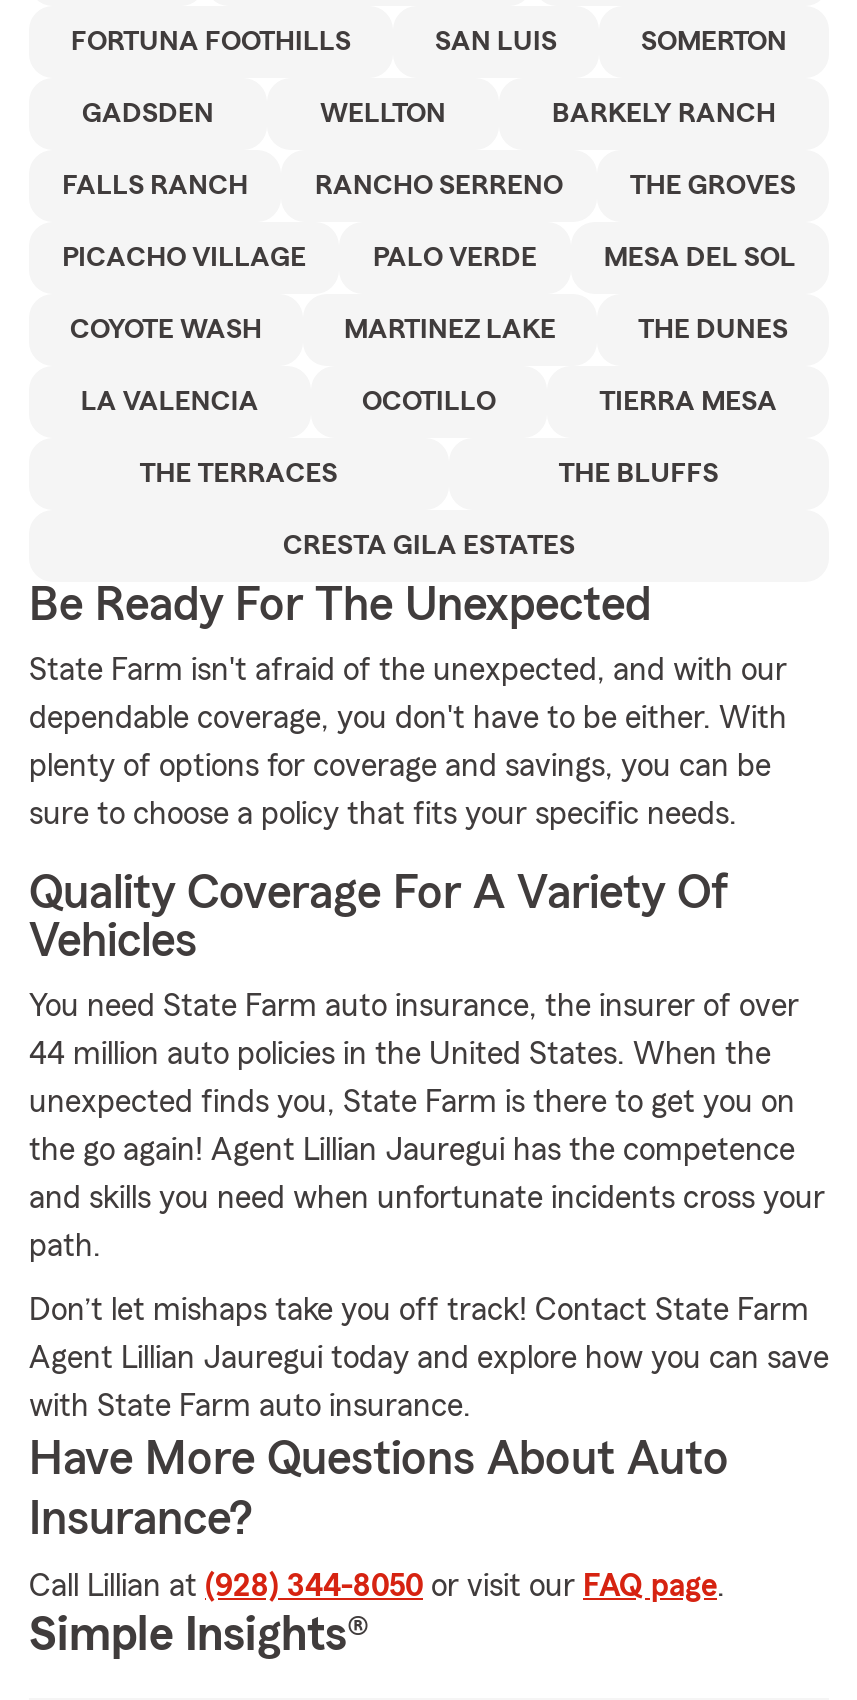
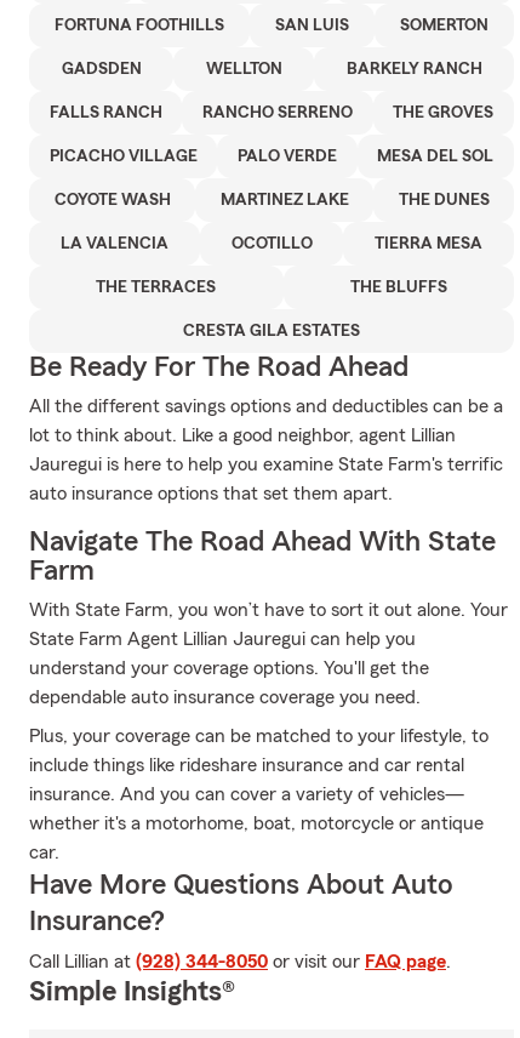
[29,582,651,630] Be Ready For The Unexpected -> [29,353,408,382] Be Ready For The Road Ahead
[29,654,787,686] State Farm isn't afraid of the unexpected, and with our -> [29,397,503,416] All the different savings options and deductibles can be a
[29,702,787,734] dependable coverage, you don't have to be either. With -> [29,426,456,445] lot to think about. Like a good neighbor, agent Lillian
[29,750,771,782] plenty of options for coverage and savings, you can be -> [29,455,503,474] Jauregui is here to help you examine State Farm's terrific
[29,798,737,830] sure to choose a policy that fits your specific needs. -> [29,484,393,503] auto insurance options that set them apart.
[29,870,729,966] Quality Coverage For A Variety Of | Vehicles -> [29,527,496,586] Navigate The Road Ahead With State | Farm
[29,990,799,1022] You need State Farm auto insurance, the insurer of over -> [29,600,508,620] With State Farm, you won’t have to sort it out alone. Your
[29,1038,771,1070] 44 million auto policies in the United States. When the -> [29,629,416,649] State Farm Agent Lillian Jauregui can help you
[29,1086,795,1118] unexpected finds you, State Farm is there to get you on -> [29,658,429,678] understand your coverage options. You'll get the
[29,1134,795,1166] the go again! Agent Lillian Jauregui has the competence -> [29,688,421,707] dependable auto insurance coverage you need.
[29,1182,825,1214] and skills you need when unfortunate incidents cross your -> [29,726,488,746] Plus, your coverage can be matched to your lifestyle, to
[29,1230,101,1262] path. -> [29,755,464,775] include things like rideshare insurance and car rental
[29,1294,809,1326] Don’t let mishaps take you off track! Contact State Farm -> [29,785,464,804] insurance. And you can cover a variety of vehicles—
[29,1342,829,1374] Agent Lillian Jauregui today and explore how you can save -> [29,814,484,833] whether it's a motorhome, boat, motorcycle or antique
[29,1390,471,1422] with State Farm auto insurance. -> [29,843,59,862] car.

